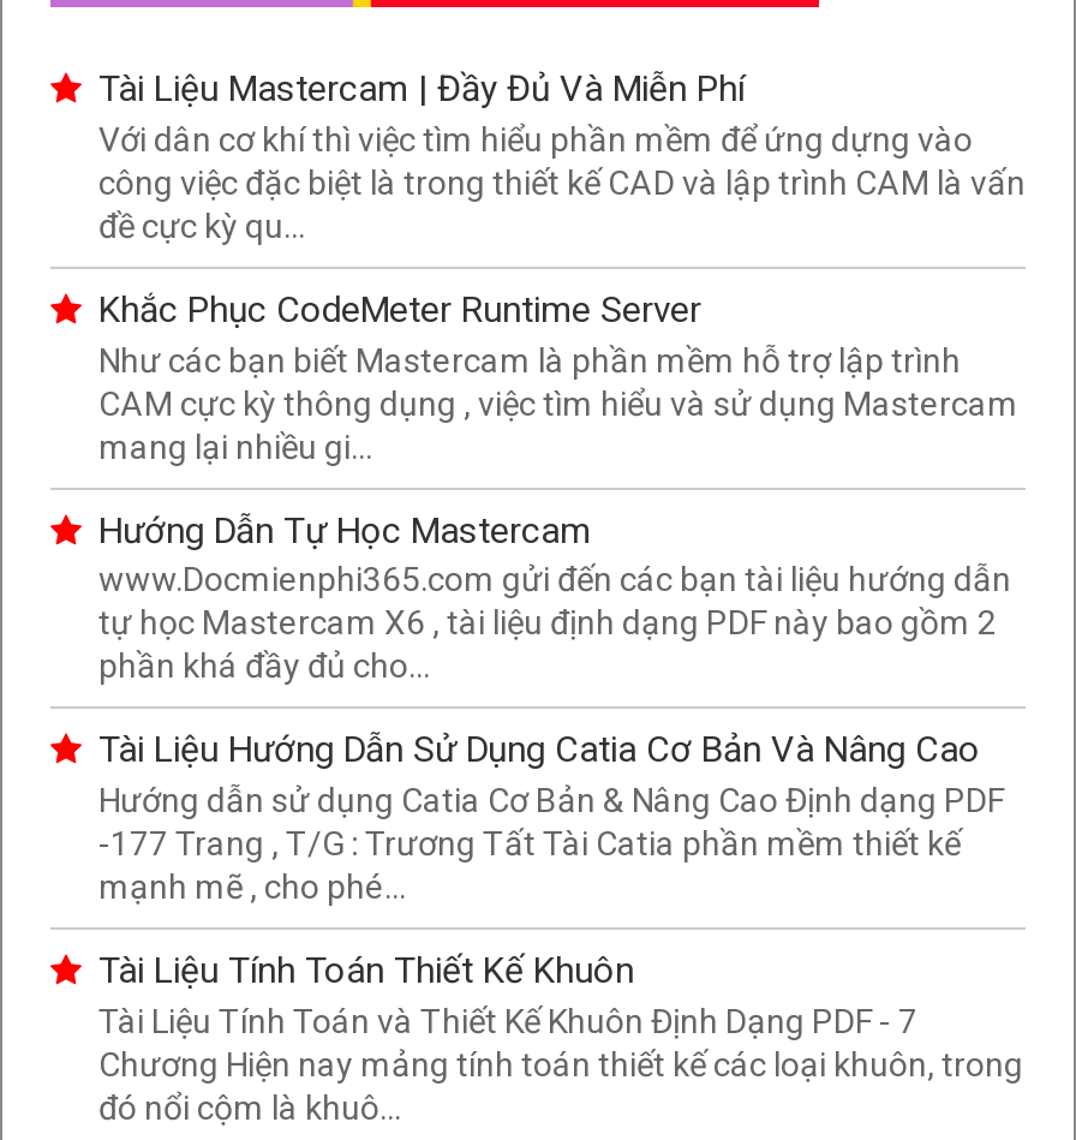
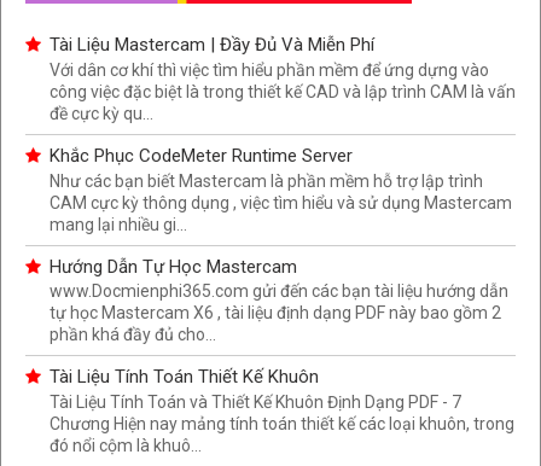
[98,729,1004,906] Tài Liệu Hướng Dẫn Sử Dụng Catia Cơ Bản Và Nâng Cao | Hướng dẫn sử dụng Catia Cơ Bản & Nâng Cao Định dạng PDF | -177 Trang , T/G : Trương Tất Tài Catia phần mềm thiết kế | mạnh mẽ , cho phé... -> none

